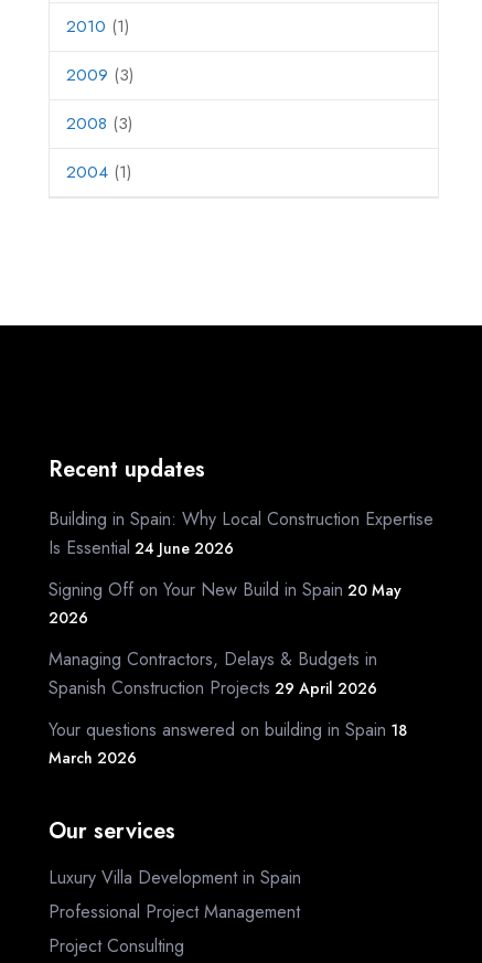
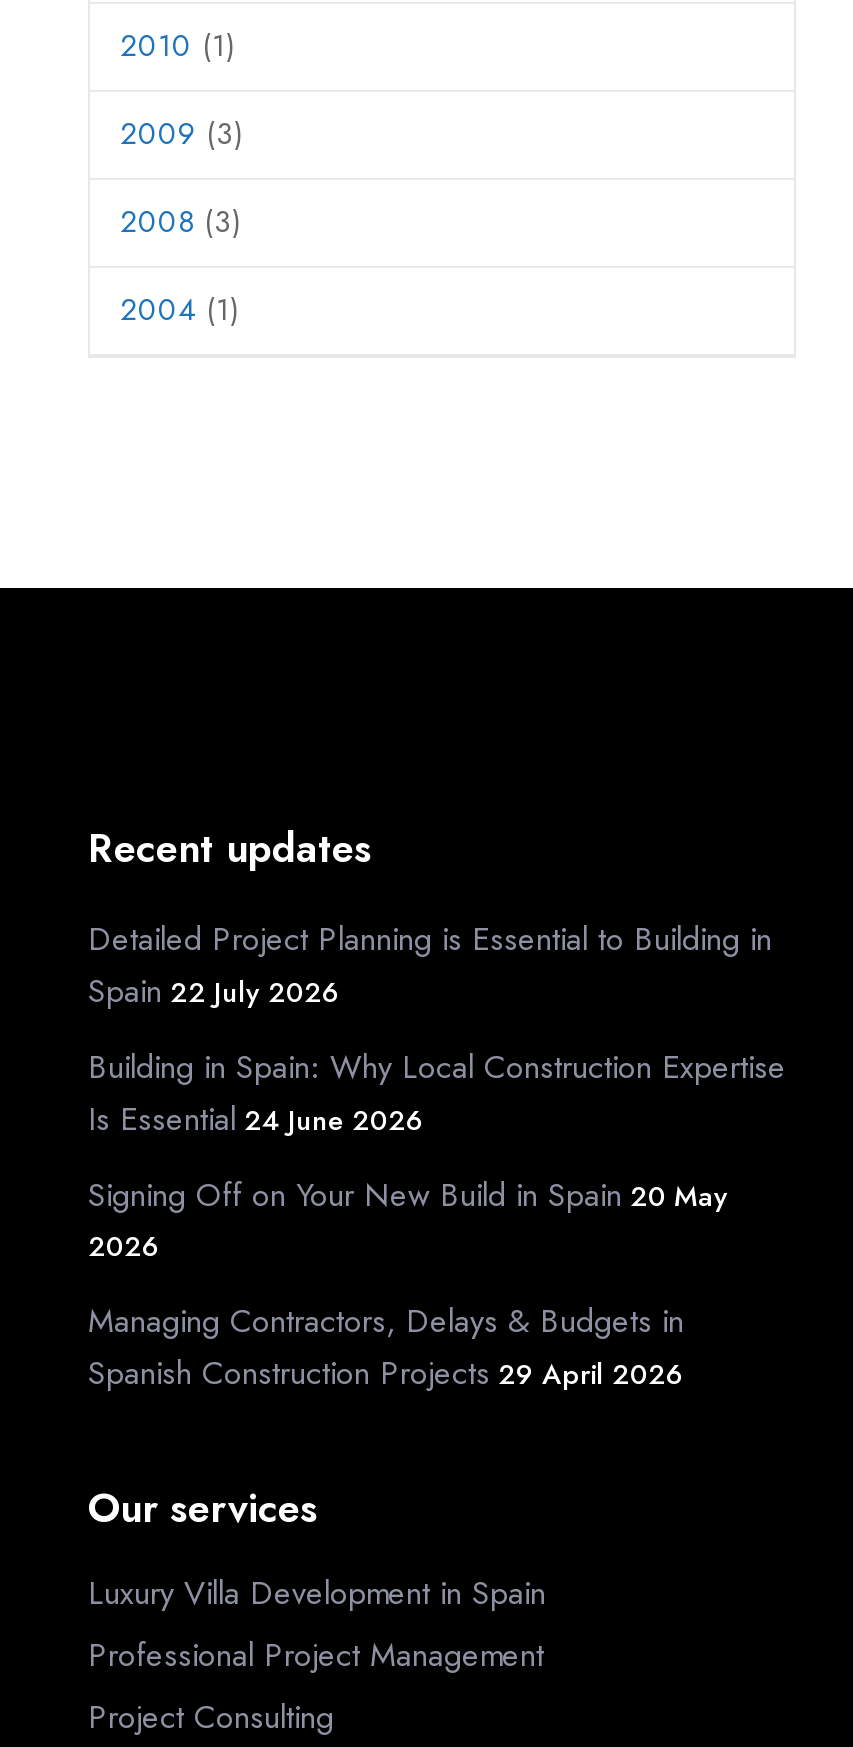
none -> [88,916,772,1014] Detailed Project Planning is Essential to Building in | Spain 22 July 2026
moved [49,506,433,700] -> [88,1044,786,1396]: Building in Spain: Why Local Construction Expertise | Is Essential 24 June 2026 | Signing Off on Your New Build in Spain 20 May | 2026 | Managing Contractors, Delays & Budgets in | Spanish Construction Projects 29 April 2026
[49,717,407,768] Your questions answered on building in Spain 18 | March 2026 -> none

